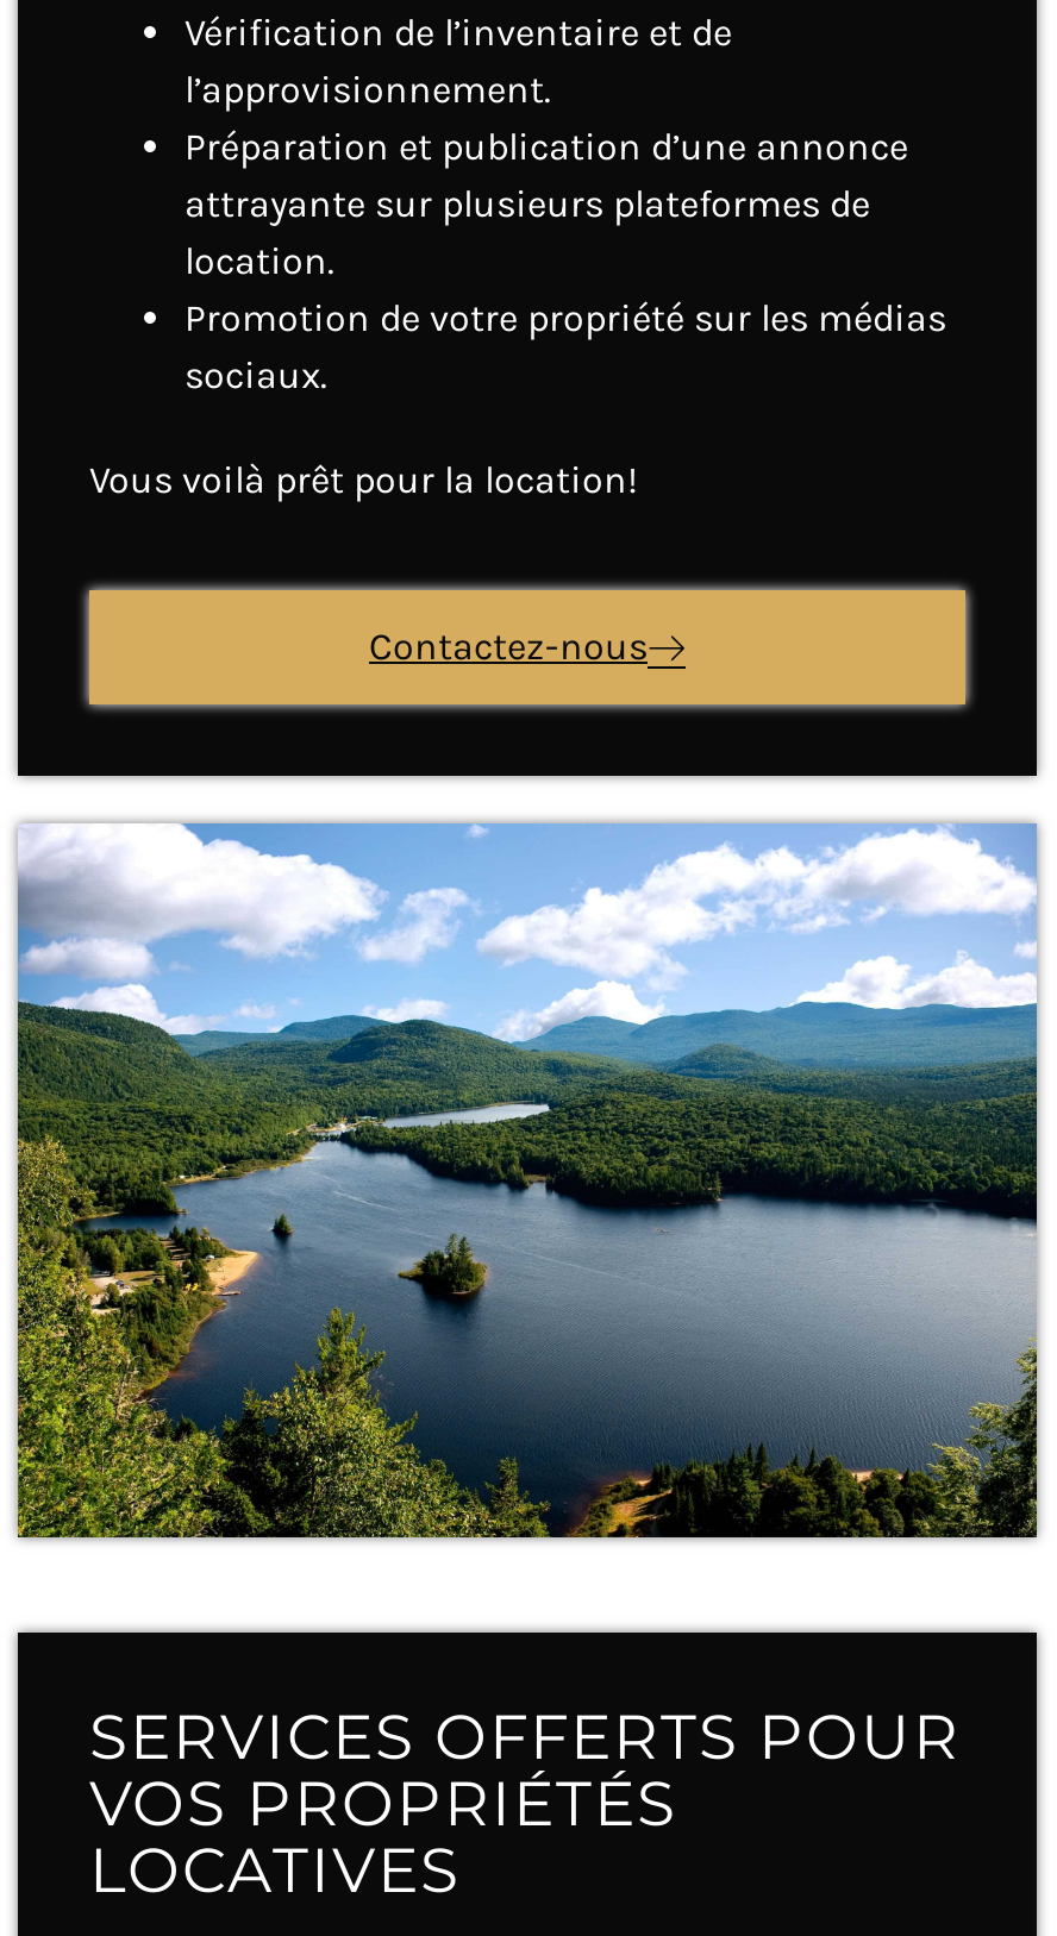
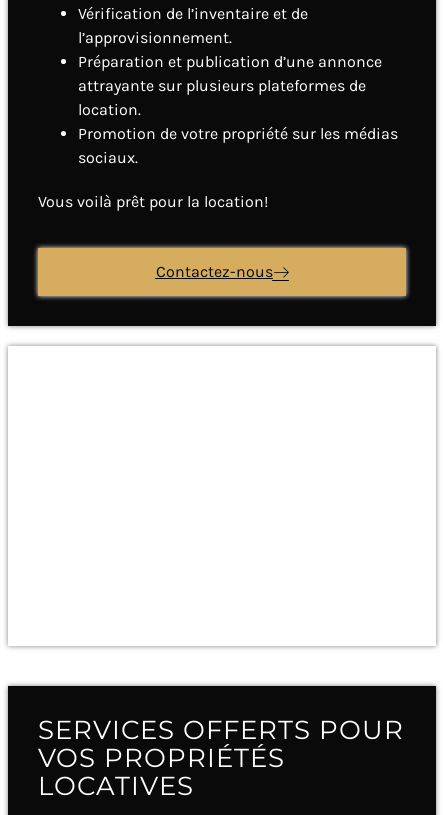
[15,821,1039,1540] [image] -> none

